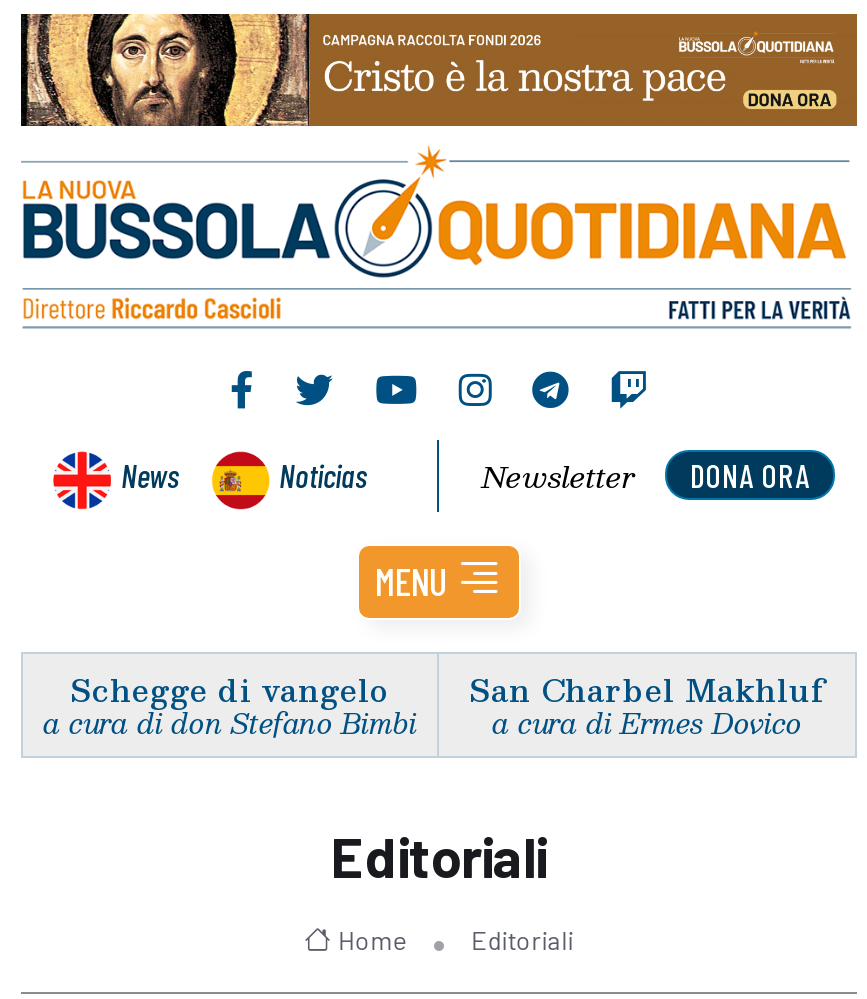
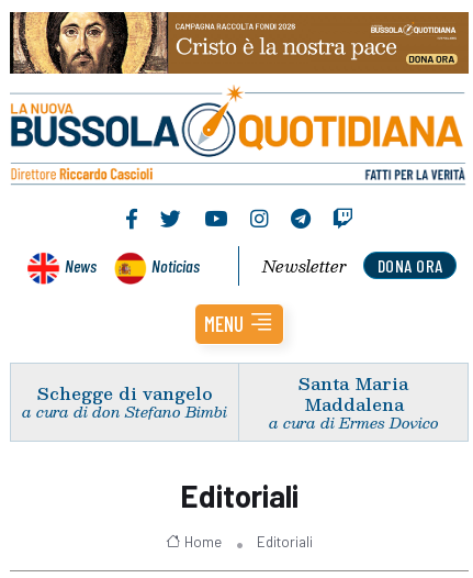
[469,663,825,713] San Charbel Makhluf -> [299,369,408,417] Santa Maria | Maddalena

